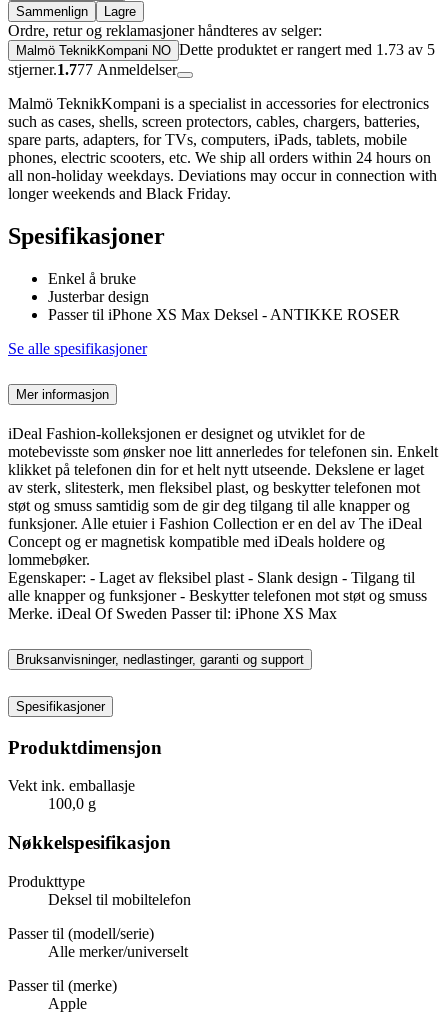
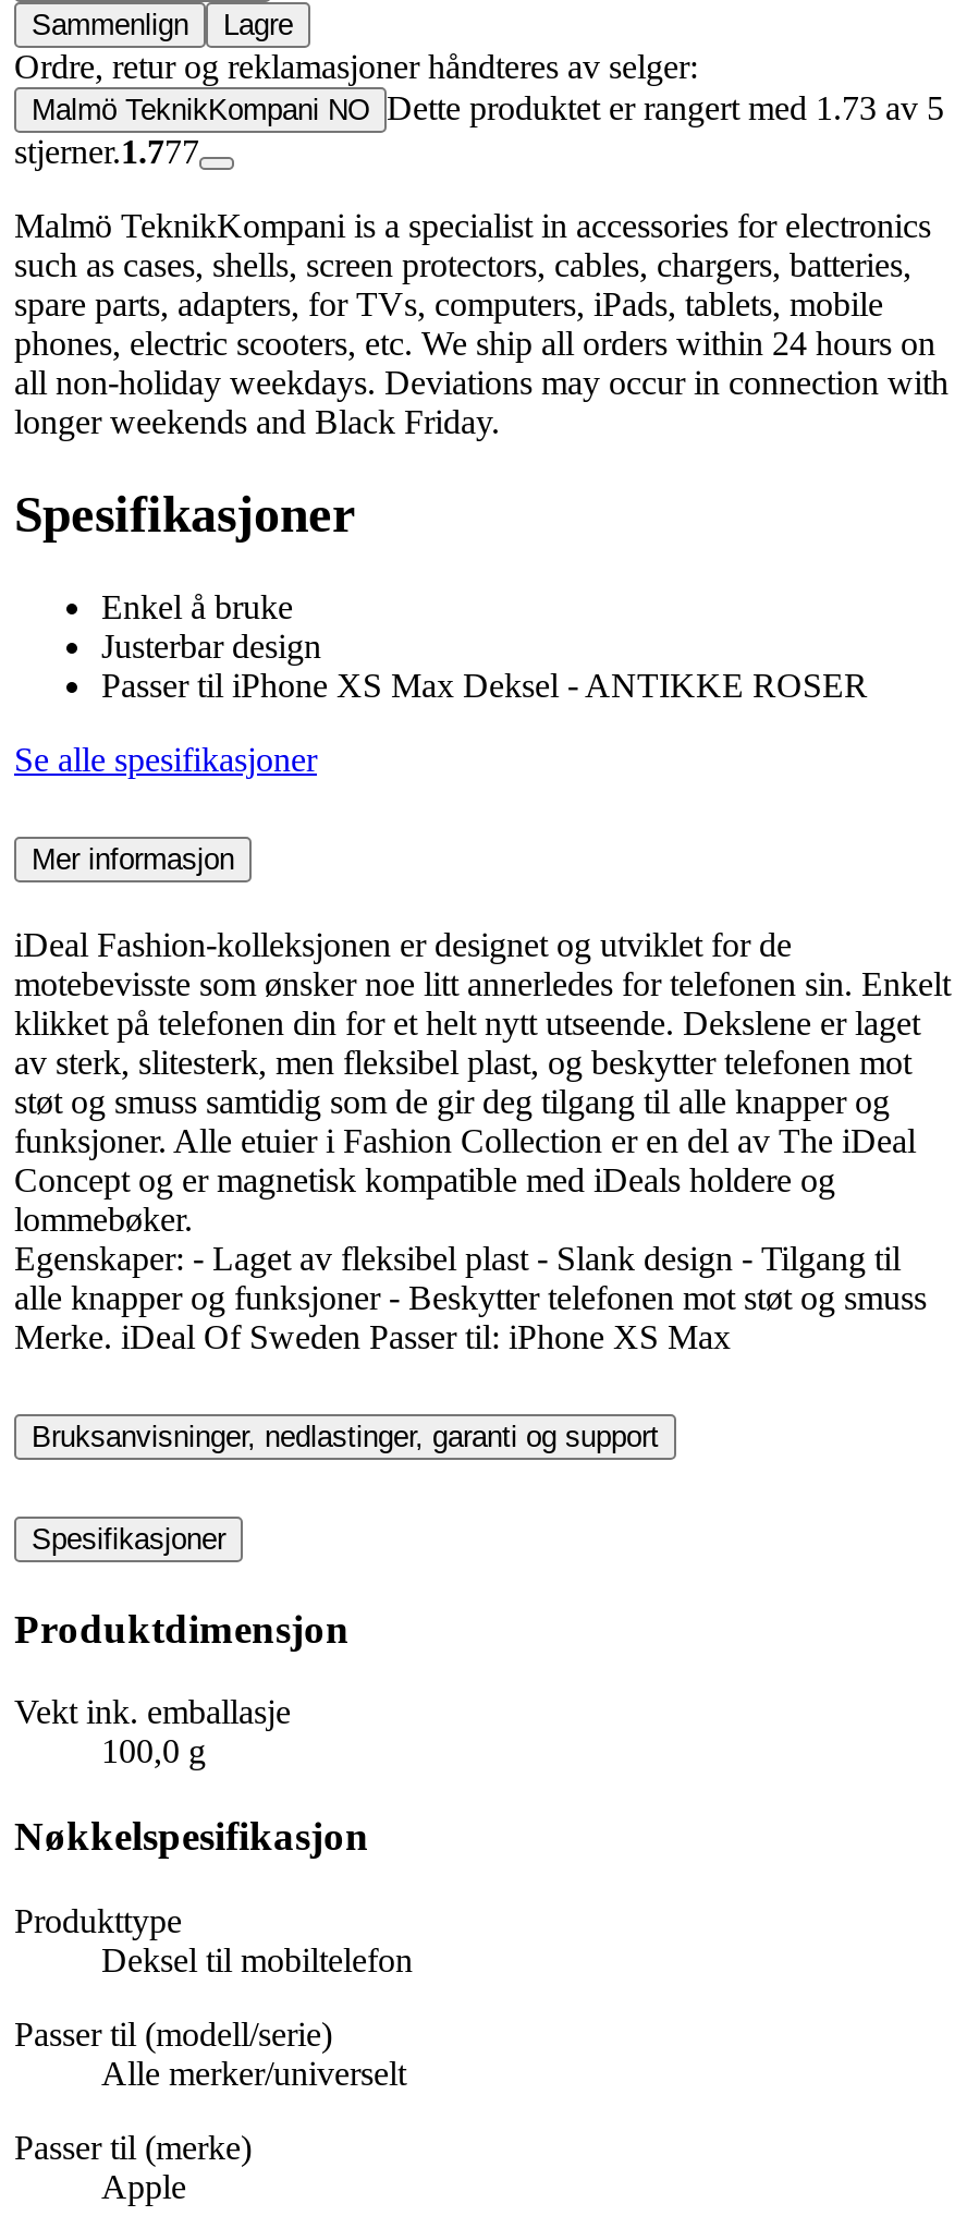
[8,61,177,78] stjerner.1.777 Anmeldelser -> [14,133,199,170] stjerner.1.777

